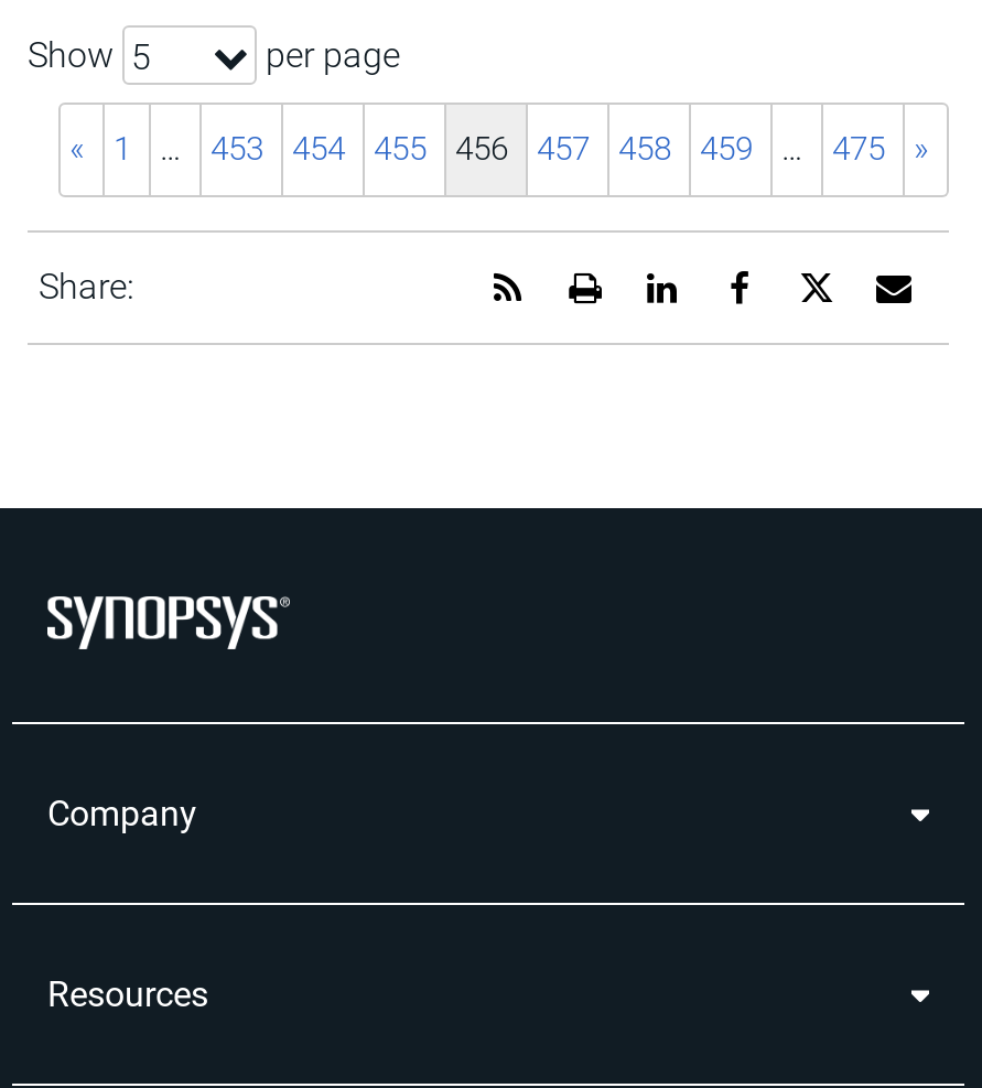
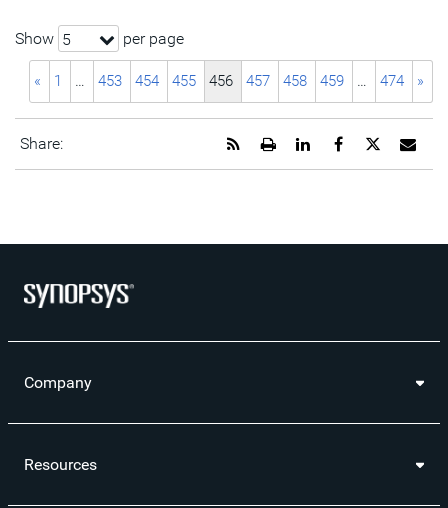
[832,130,885,169] 475 -> [380,72,404,90] 474

